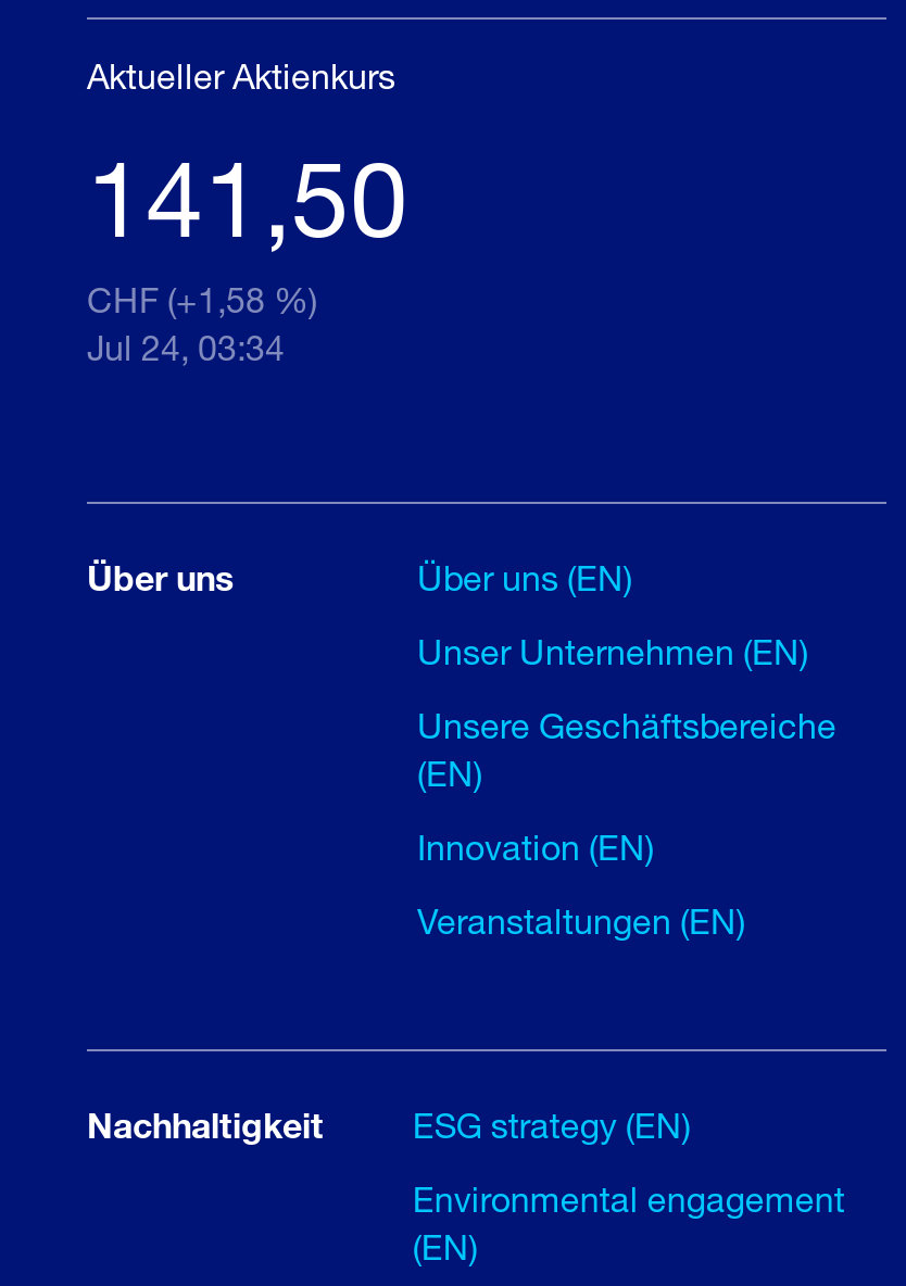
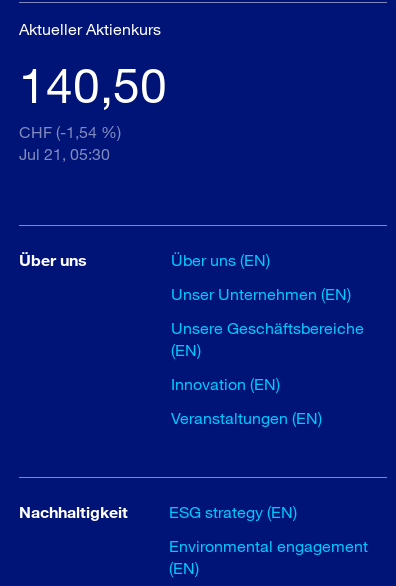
[87,133,408,259] 141,50 -> [19,55,167,113] 140,50
[87,278,317,319] CHF (+1,58 %) -> [19,122,121,141] CHF (-1,54 %)
[87,326,285,367] Jul 24, 03:34 -> [19,144,110,163] Jul 21, 05:30

